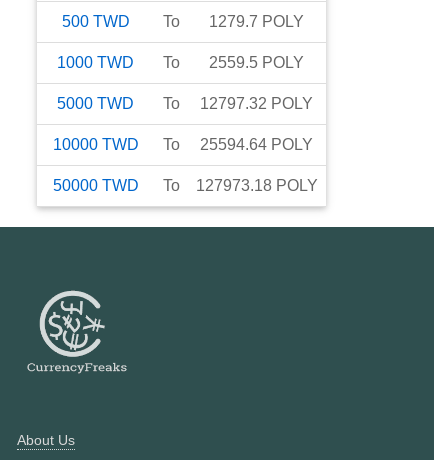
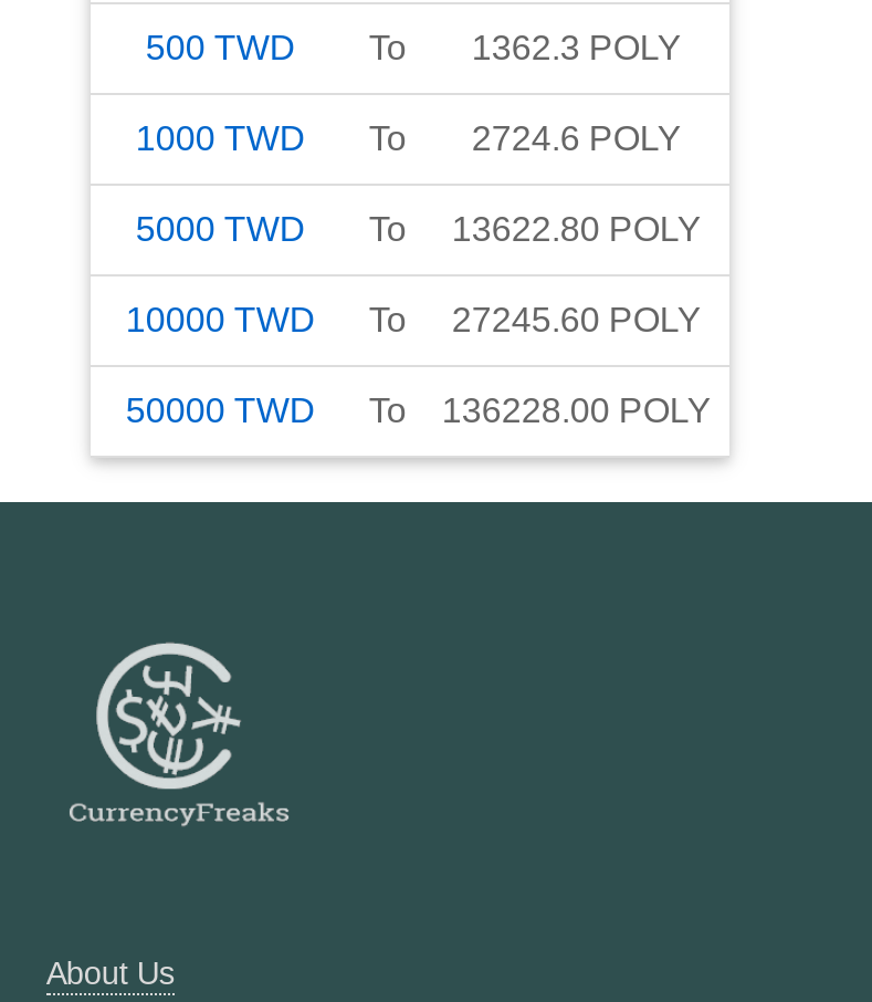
[62,13,304,30] 500 TWD To 1279.7 POLY -> [146,29,682,66] 500 TWD To 1362.3 POLY
[57,54,304,71] 1000 TWD To 2559.5 POLY -> [136,119,682,157] 1000 TWD To 2724.6 POLY
[57,95,313,112] 5000 TWD To 12797.32 POLY -> [136,210,702,248] 5000 TWD To 13622.80 POLY
[53,136,313,153] 10000 TWD To 25594.64 POLY -> [126,301,702,338] 10000 TWD To 27245.60 POLY
[53,177,318,194] 50000 TWD To 127973.18 POLY -> [126,391,712,429] 50000 TWD To 136228.00 POLY

